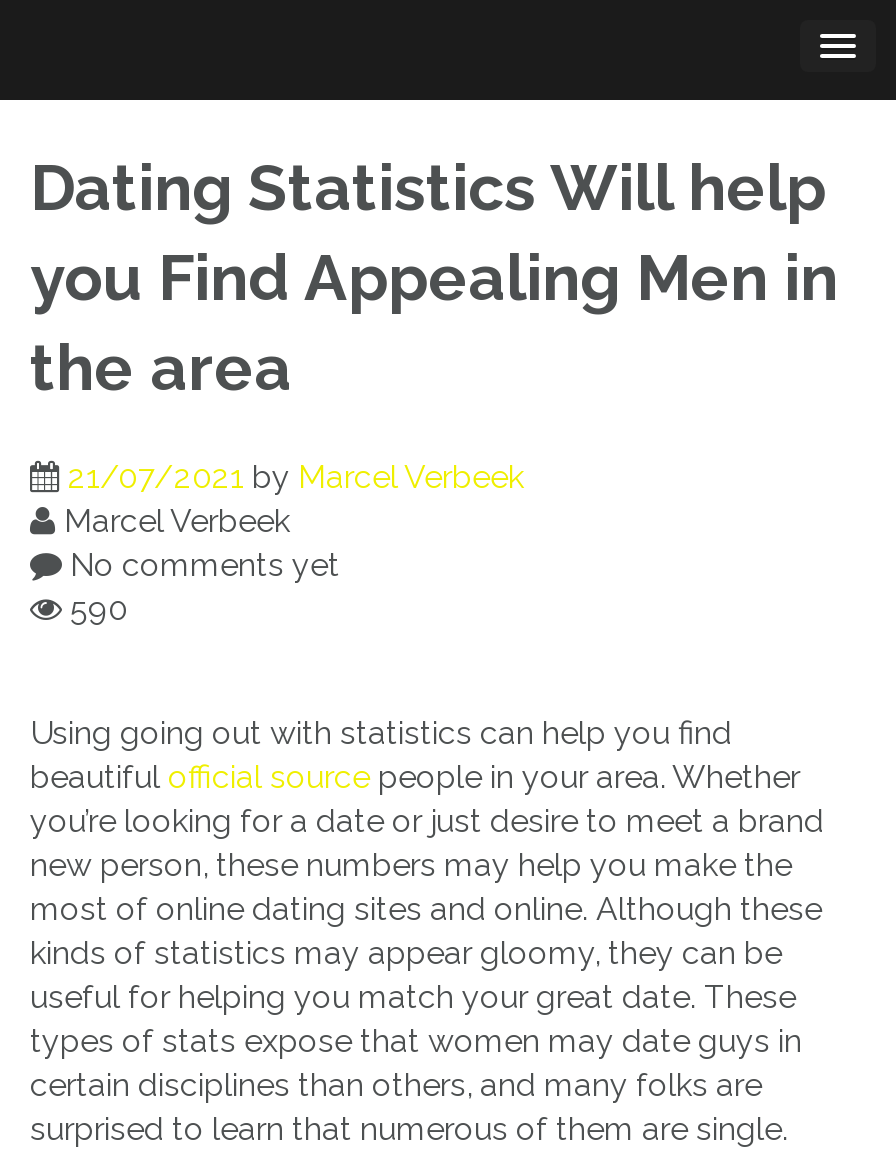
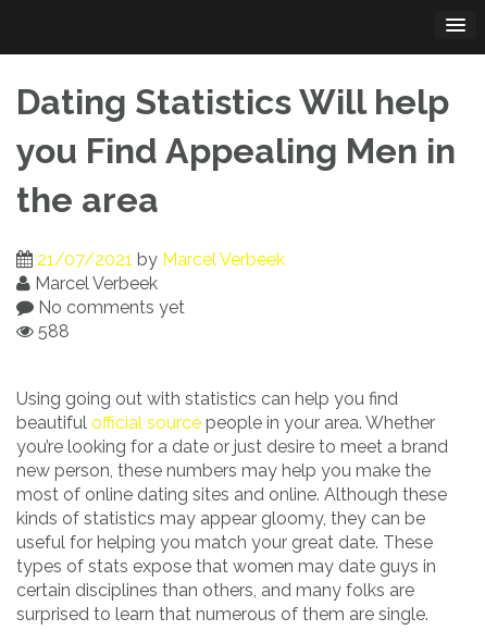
[62,590,128,628] 590 -> [34,321,70,342] 588

